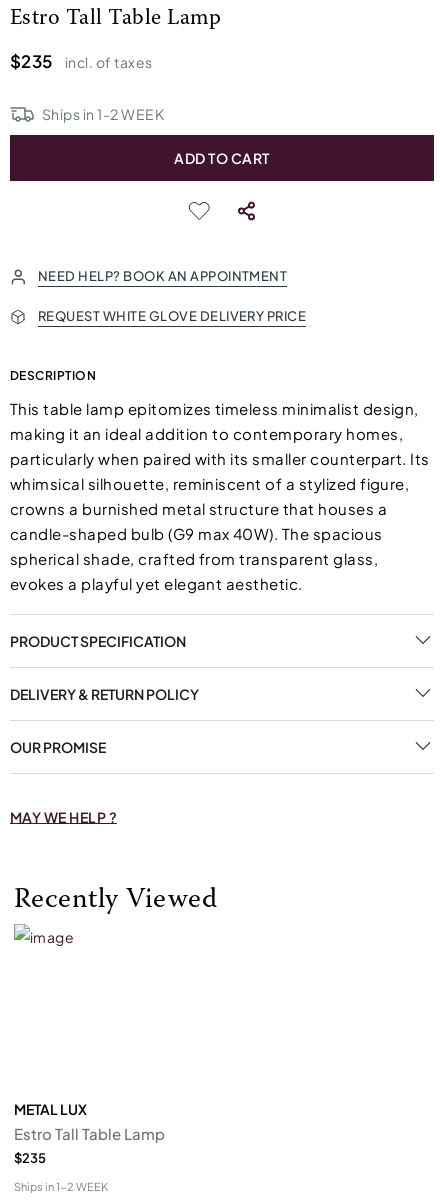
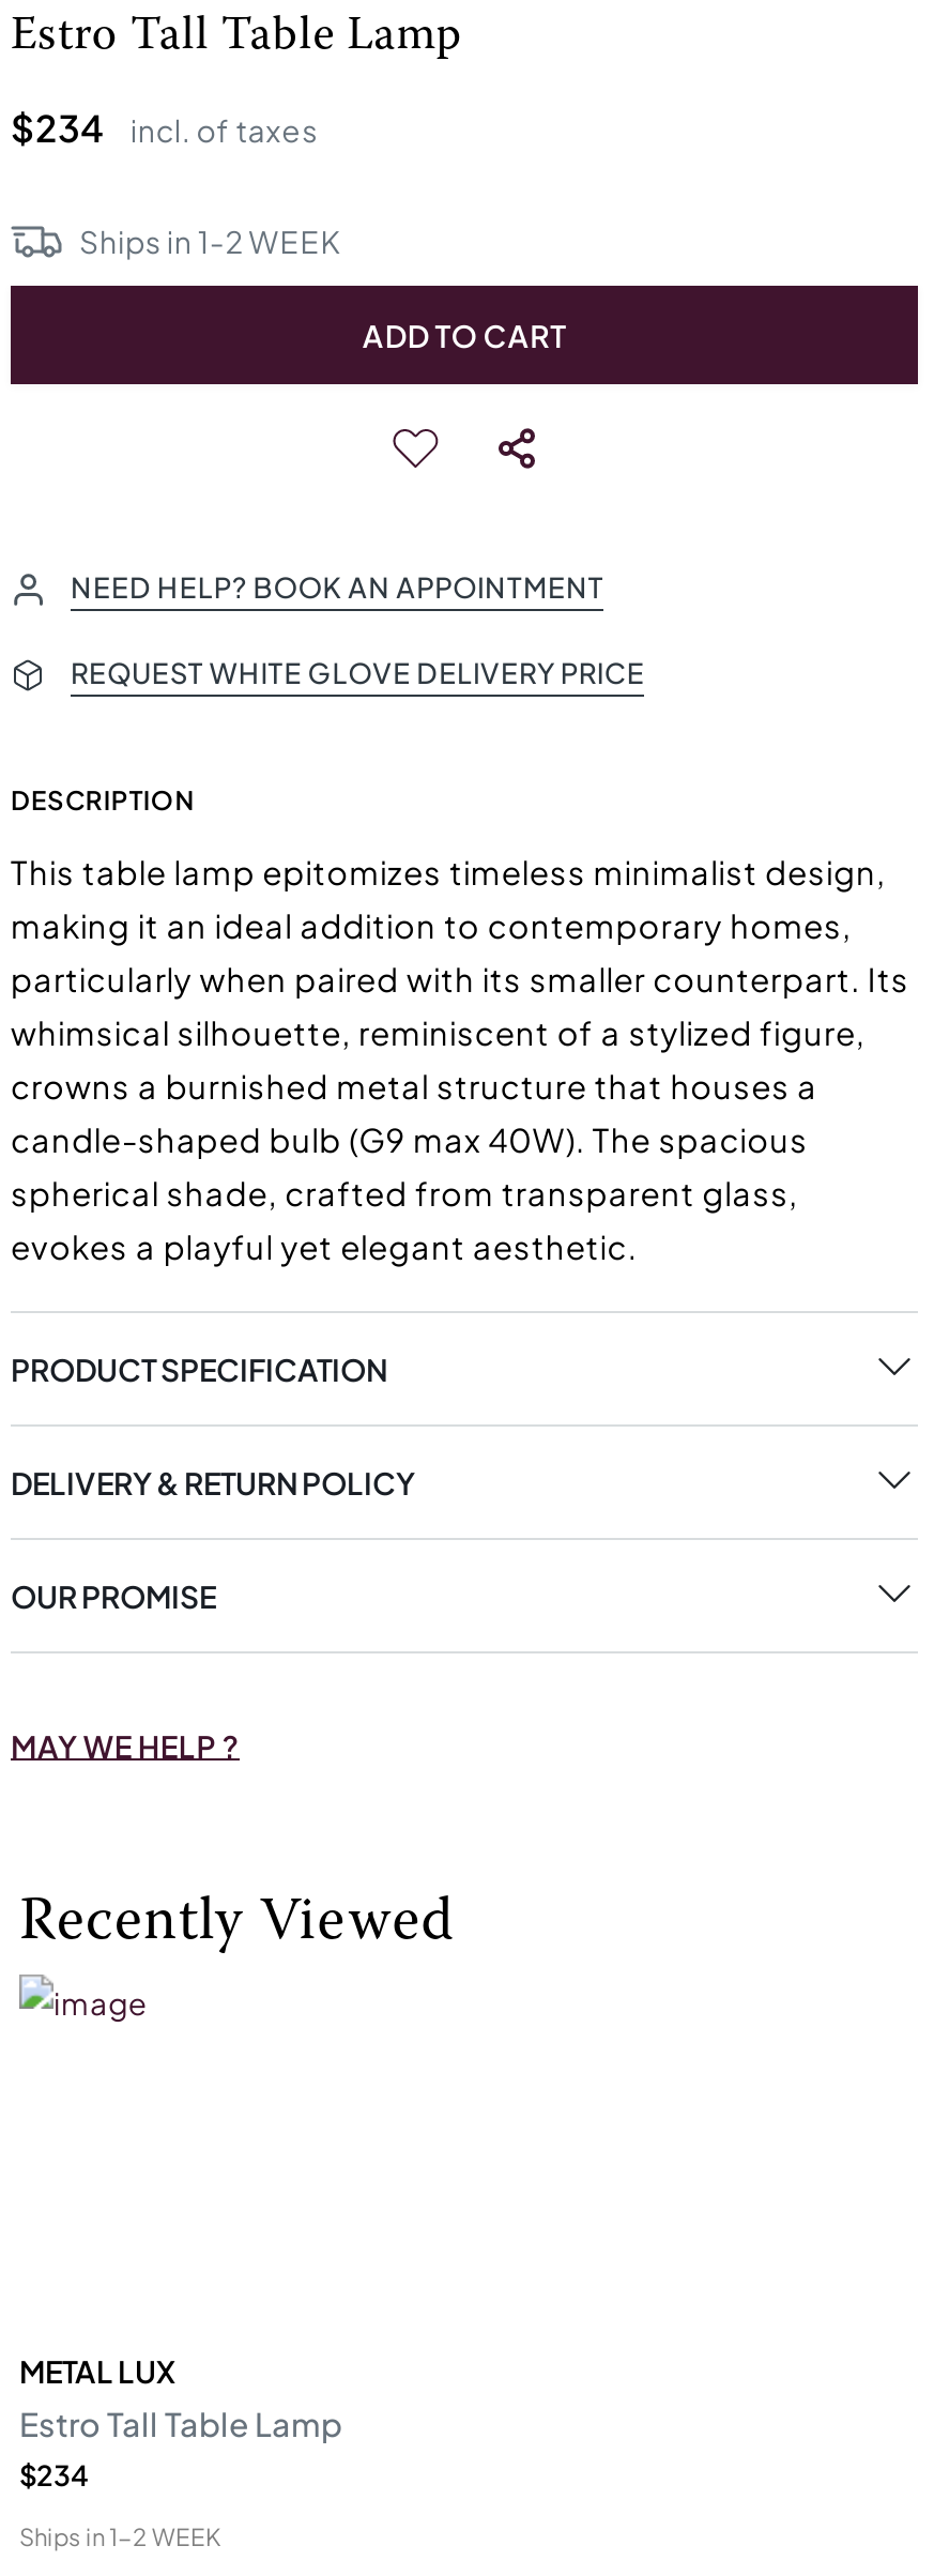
[10,50,153,72] $235 incl. of taxes -> [11,104,318,151] $234 incl. of taxes
[14,1150,46,1166] $235 -> [19,2458,88,2493] $234

